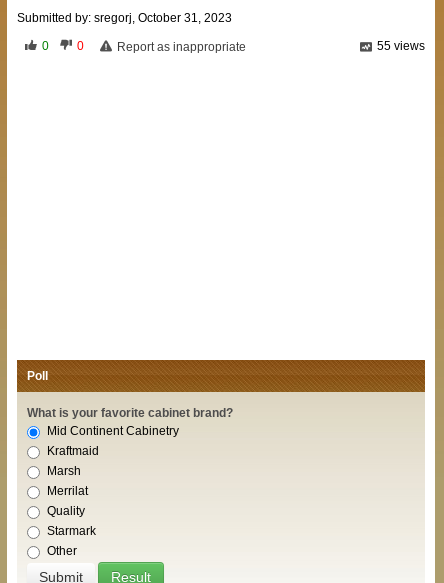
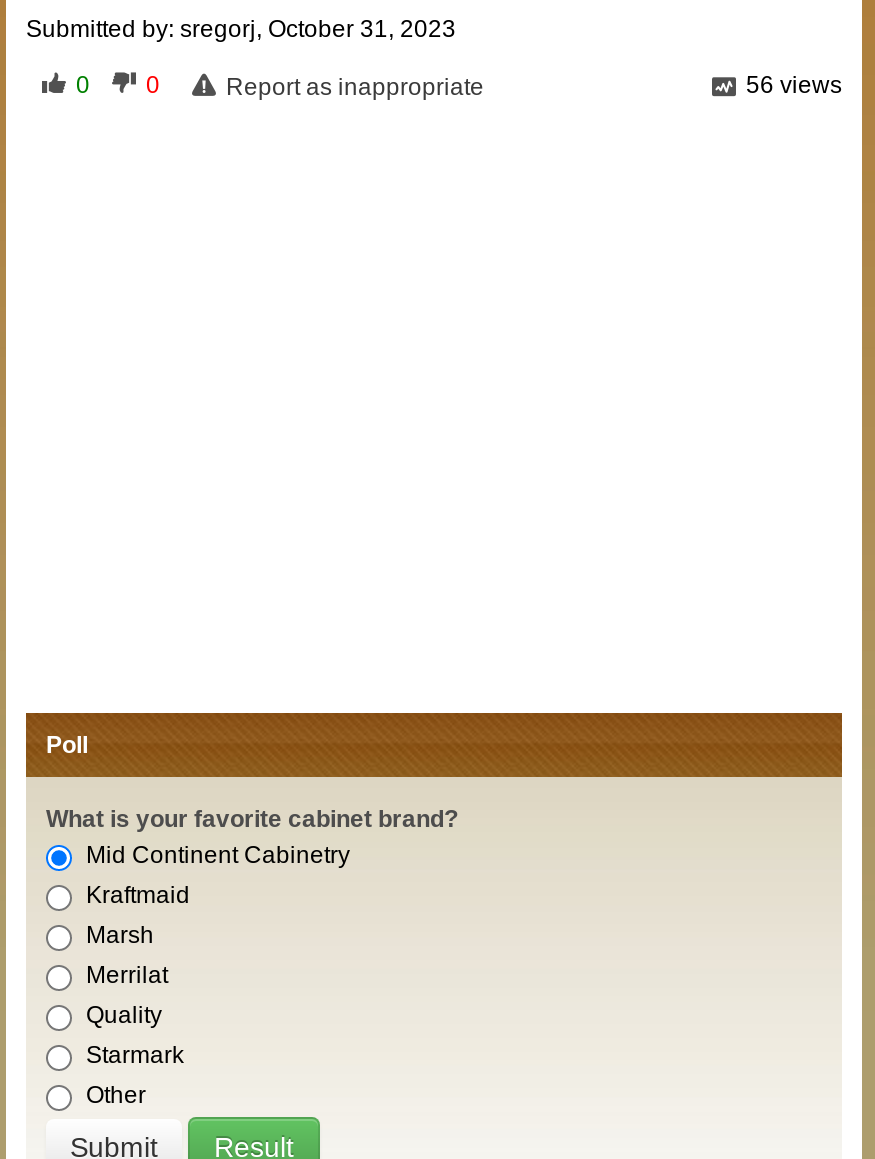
[377,39,425,53] 55 views -> [746,71,842,99] 56 views

